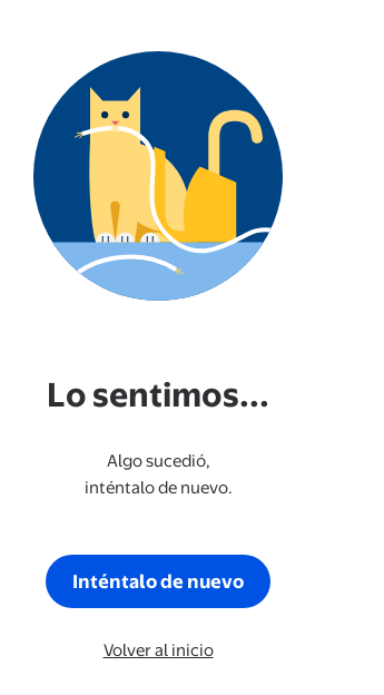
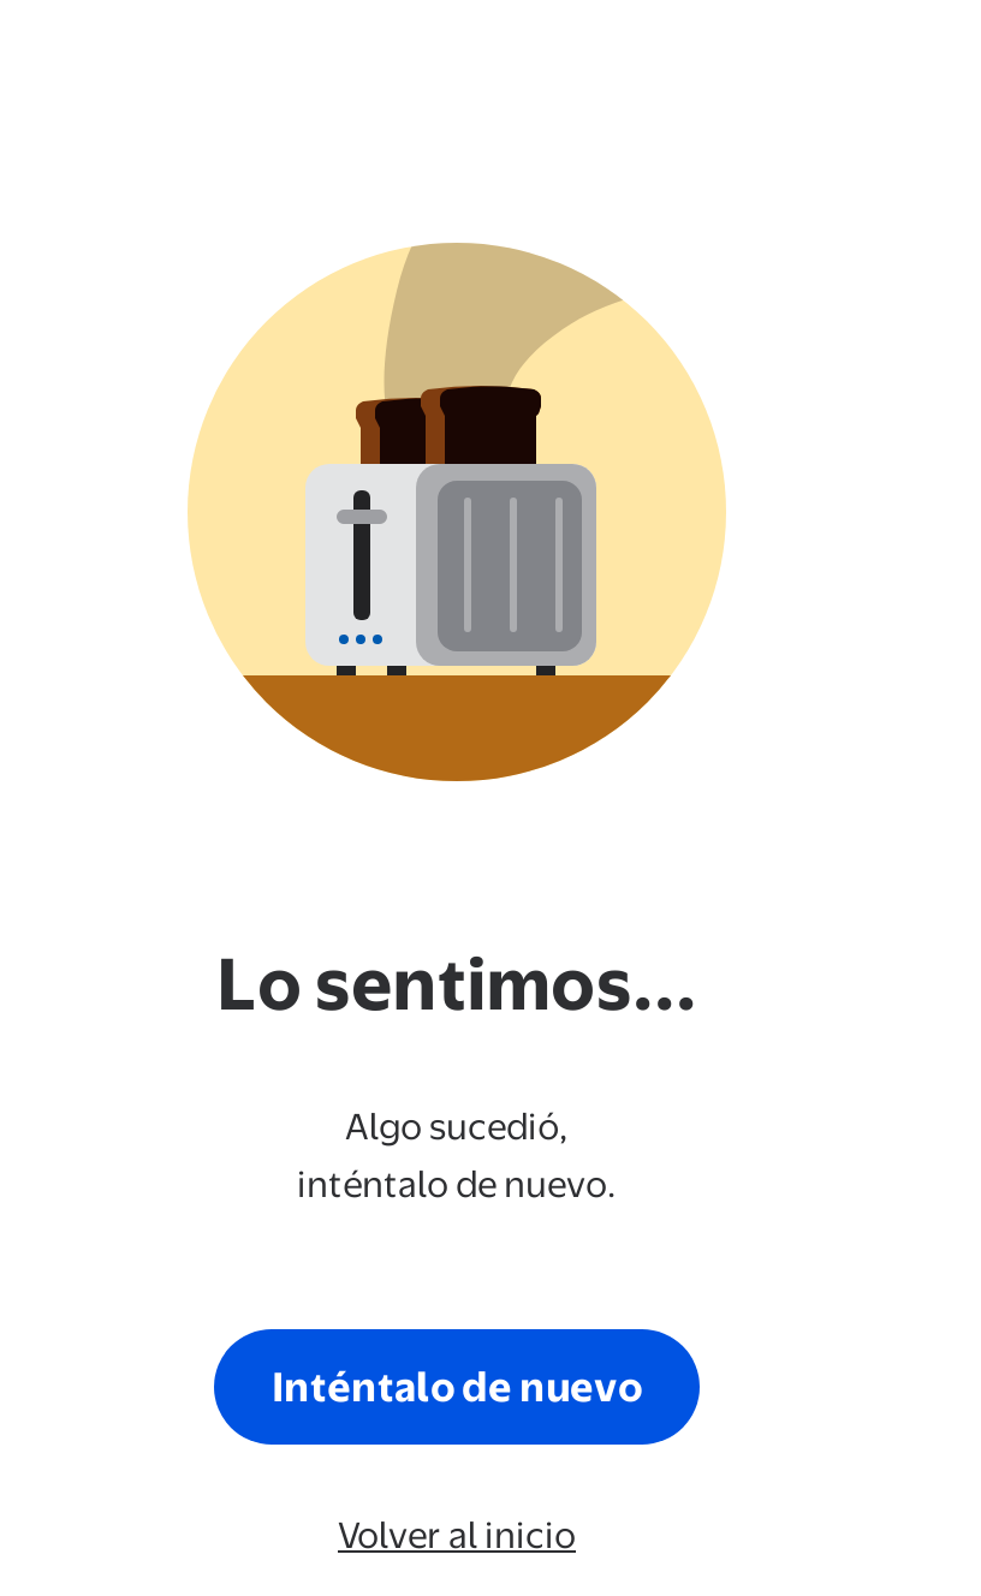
[32,50,284,302] [image] -> [188,243,726,784] [image]

